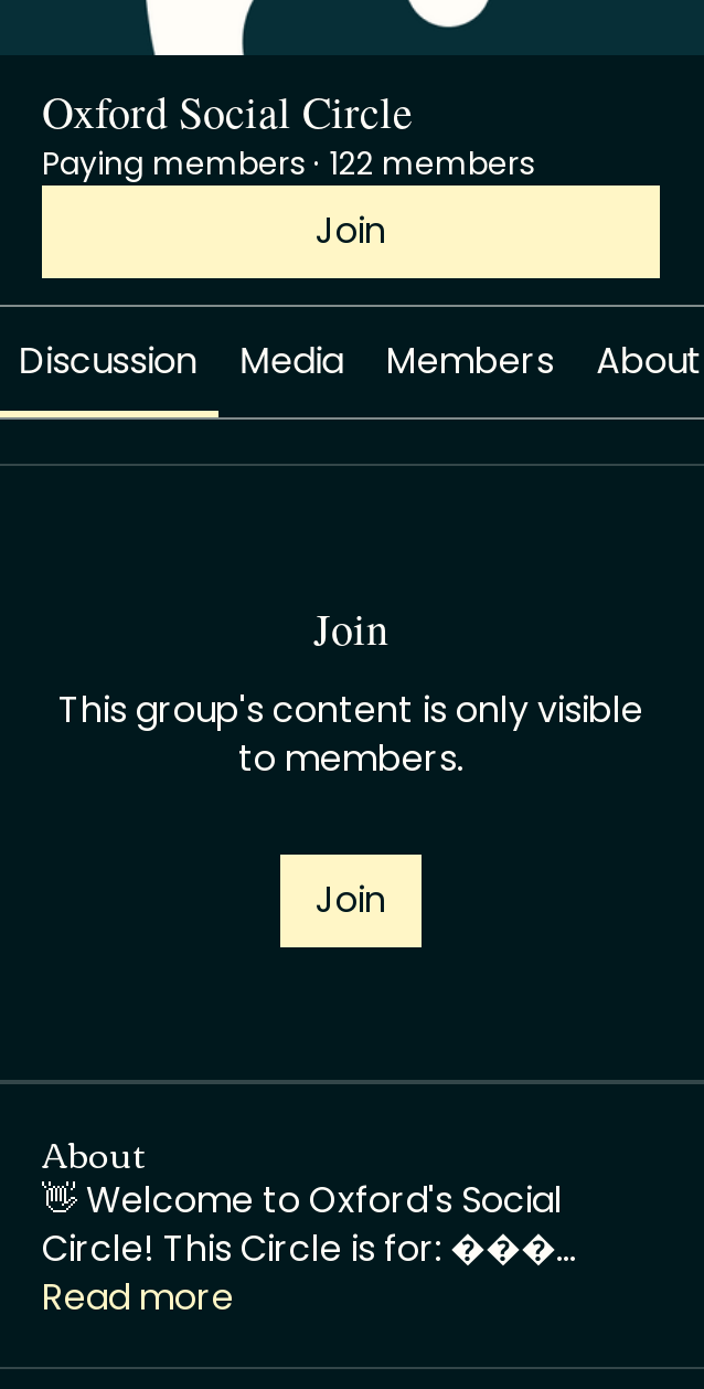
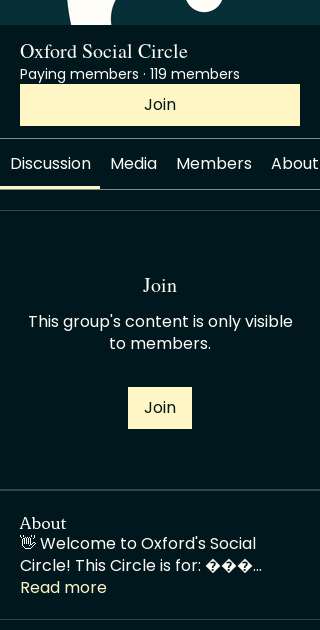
[42,141,534,185] Paying members · 122 members -> [20,64,240,84] Paying members · 119 members

